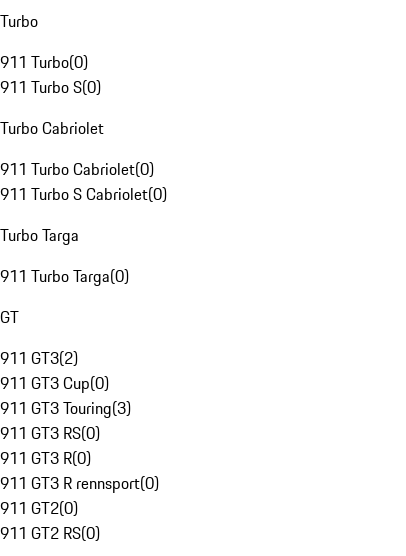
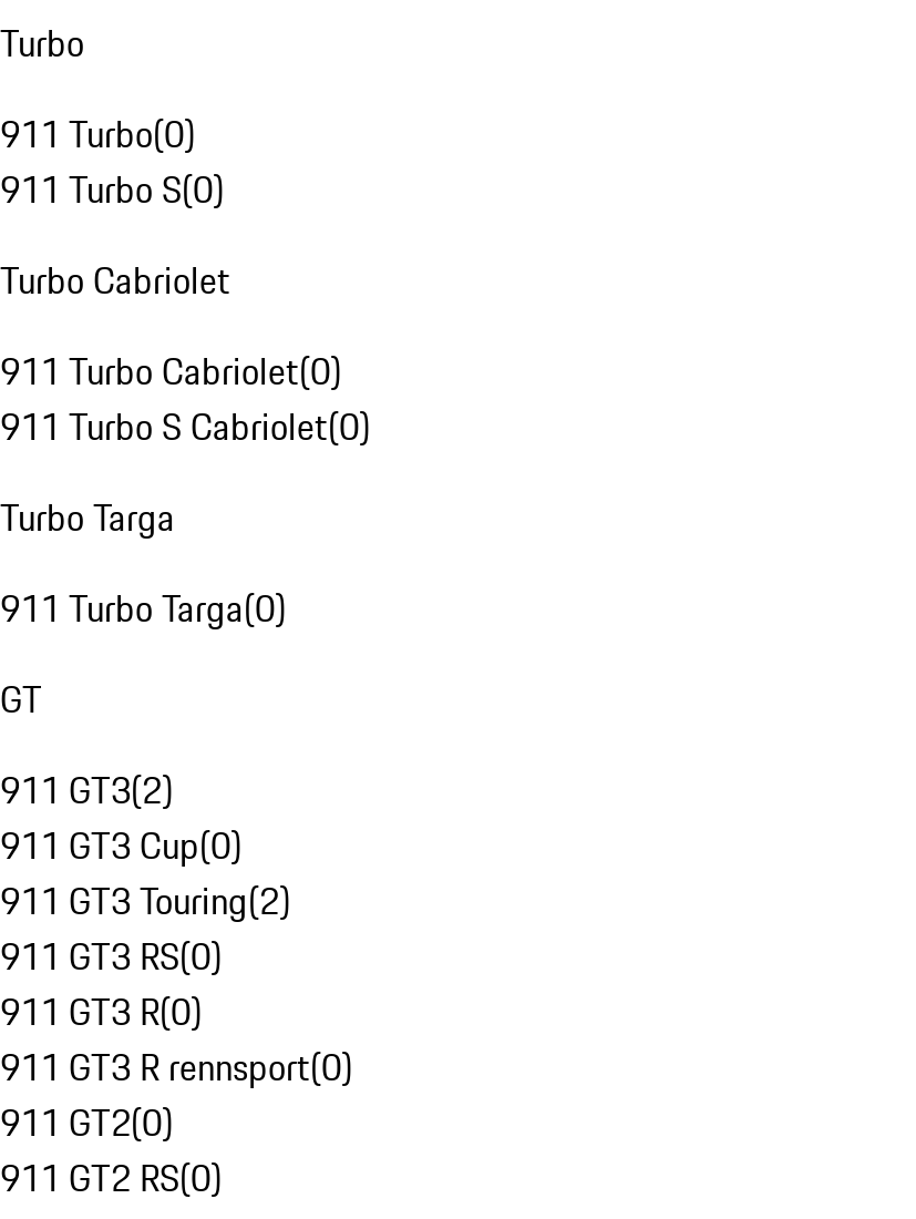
[0,396,131,420] 911 GT3 Touring(3) -> [0,875,290,928] 911 GT3 Touring(2)

